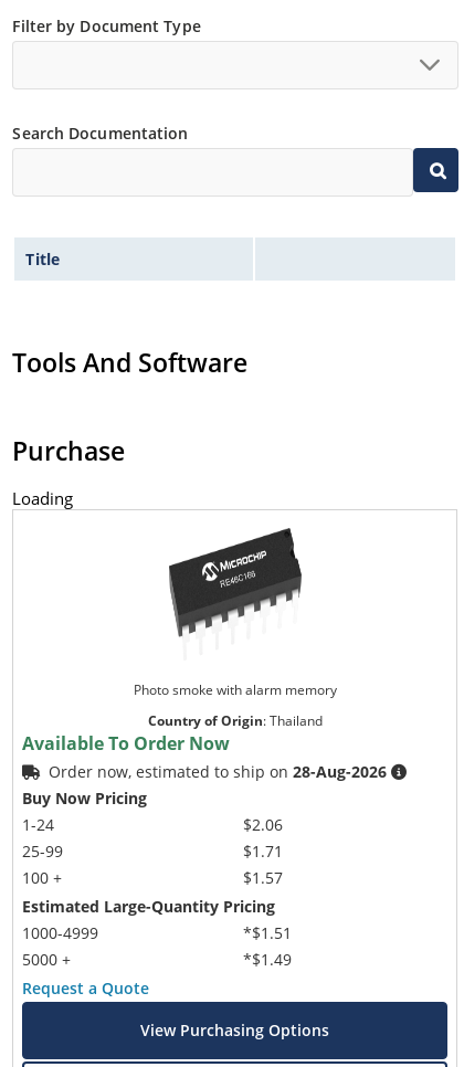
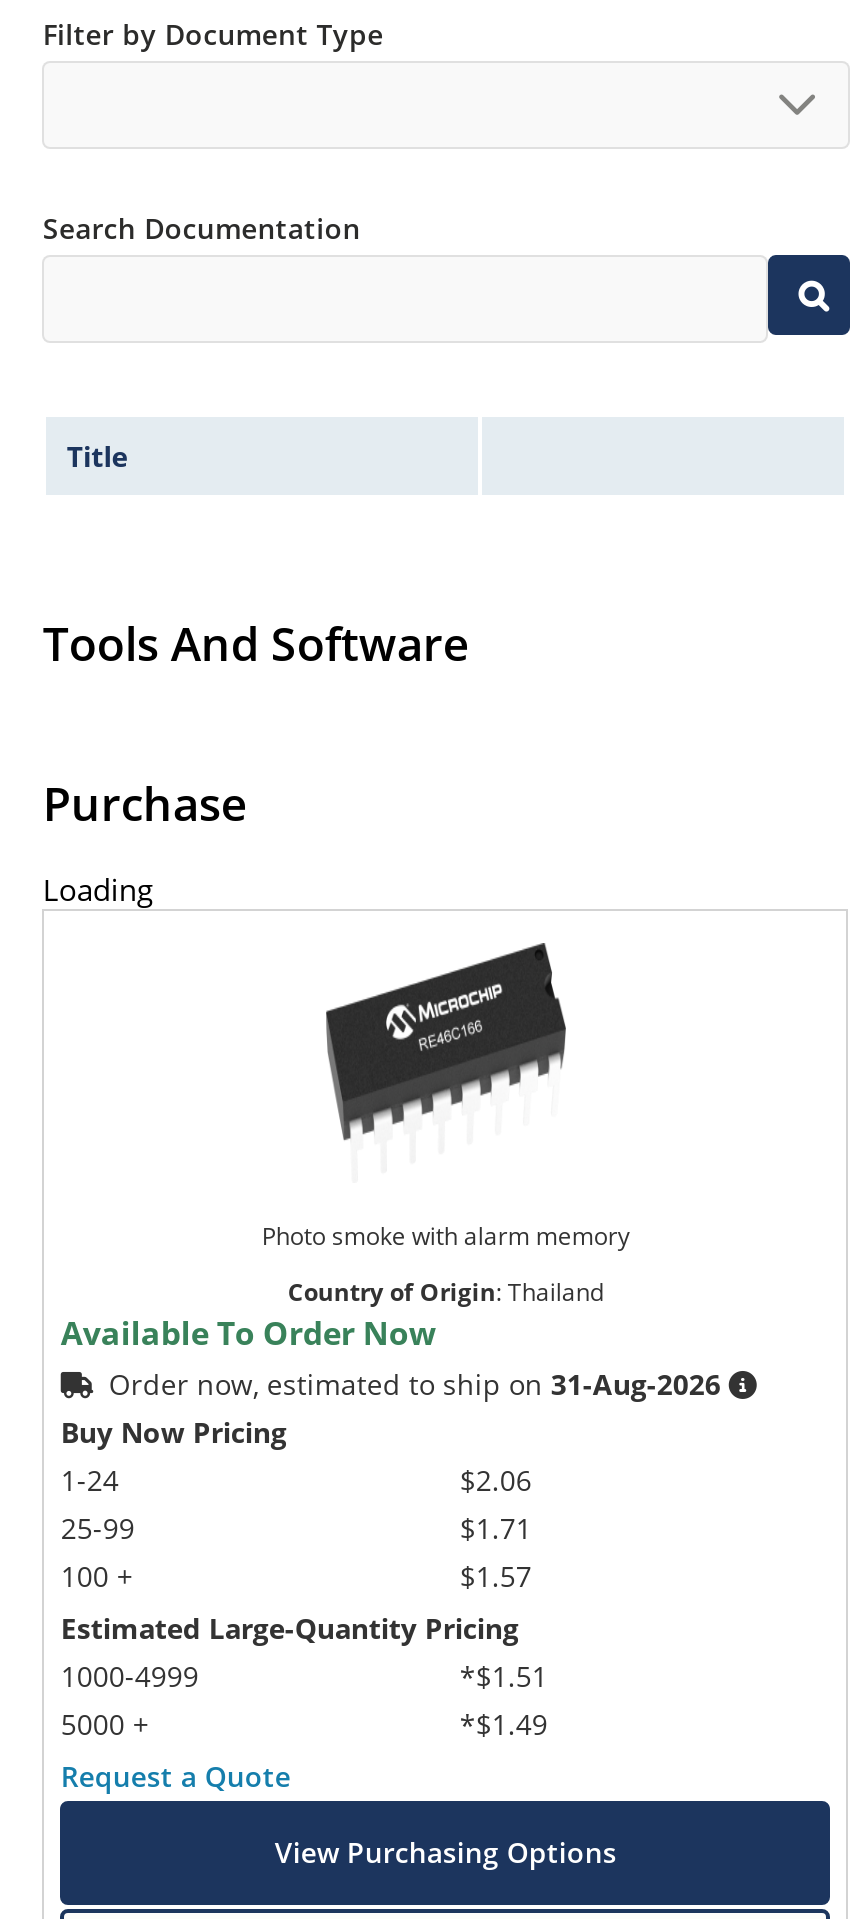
[49,761,387,782] Order now, estimated to ship on 28-Aug-2026 -> [109,1365,721,1403] Order now, estimated to ship on 31-Aug-2026

